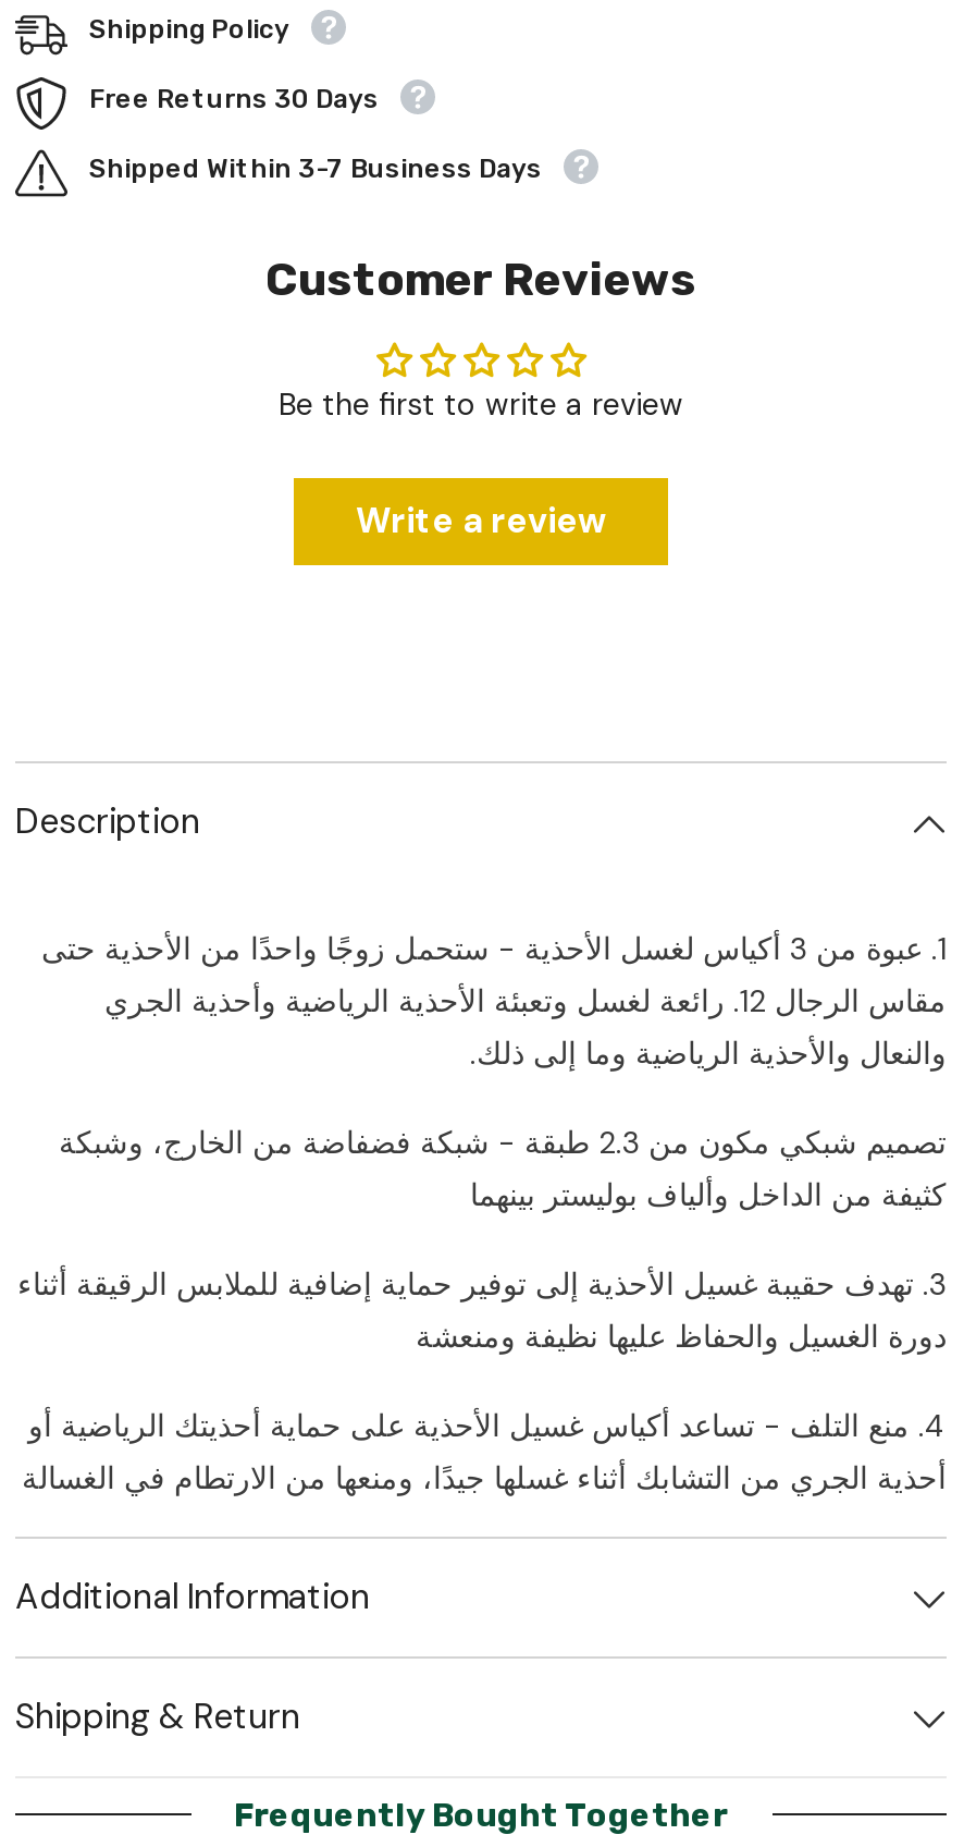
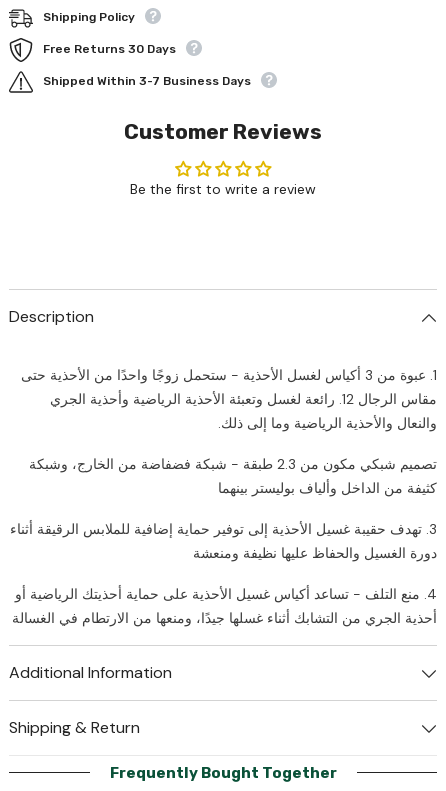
[356,498,606,544] Write a review -> none

